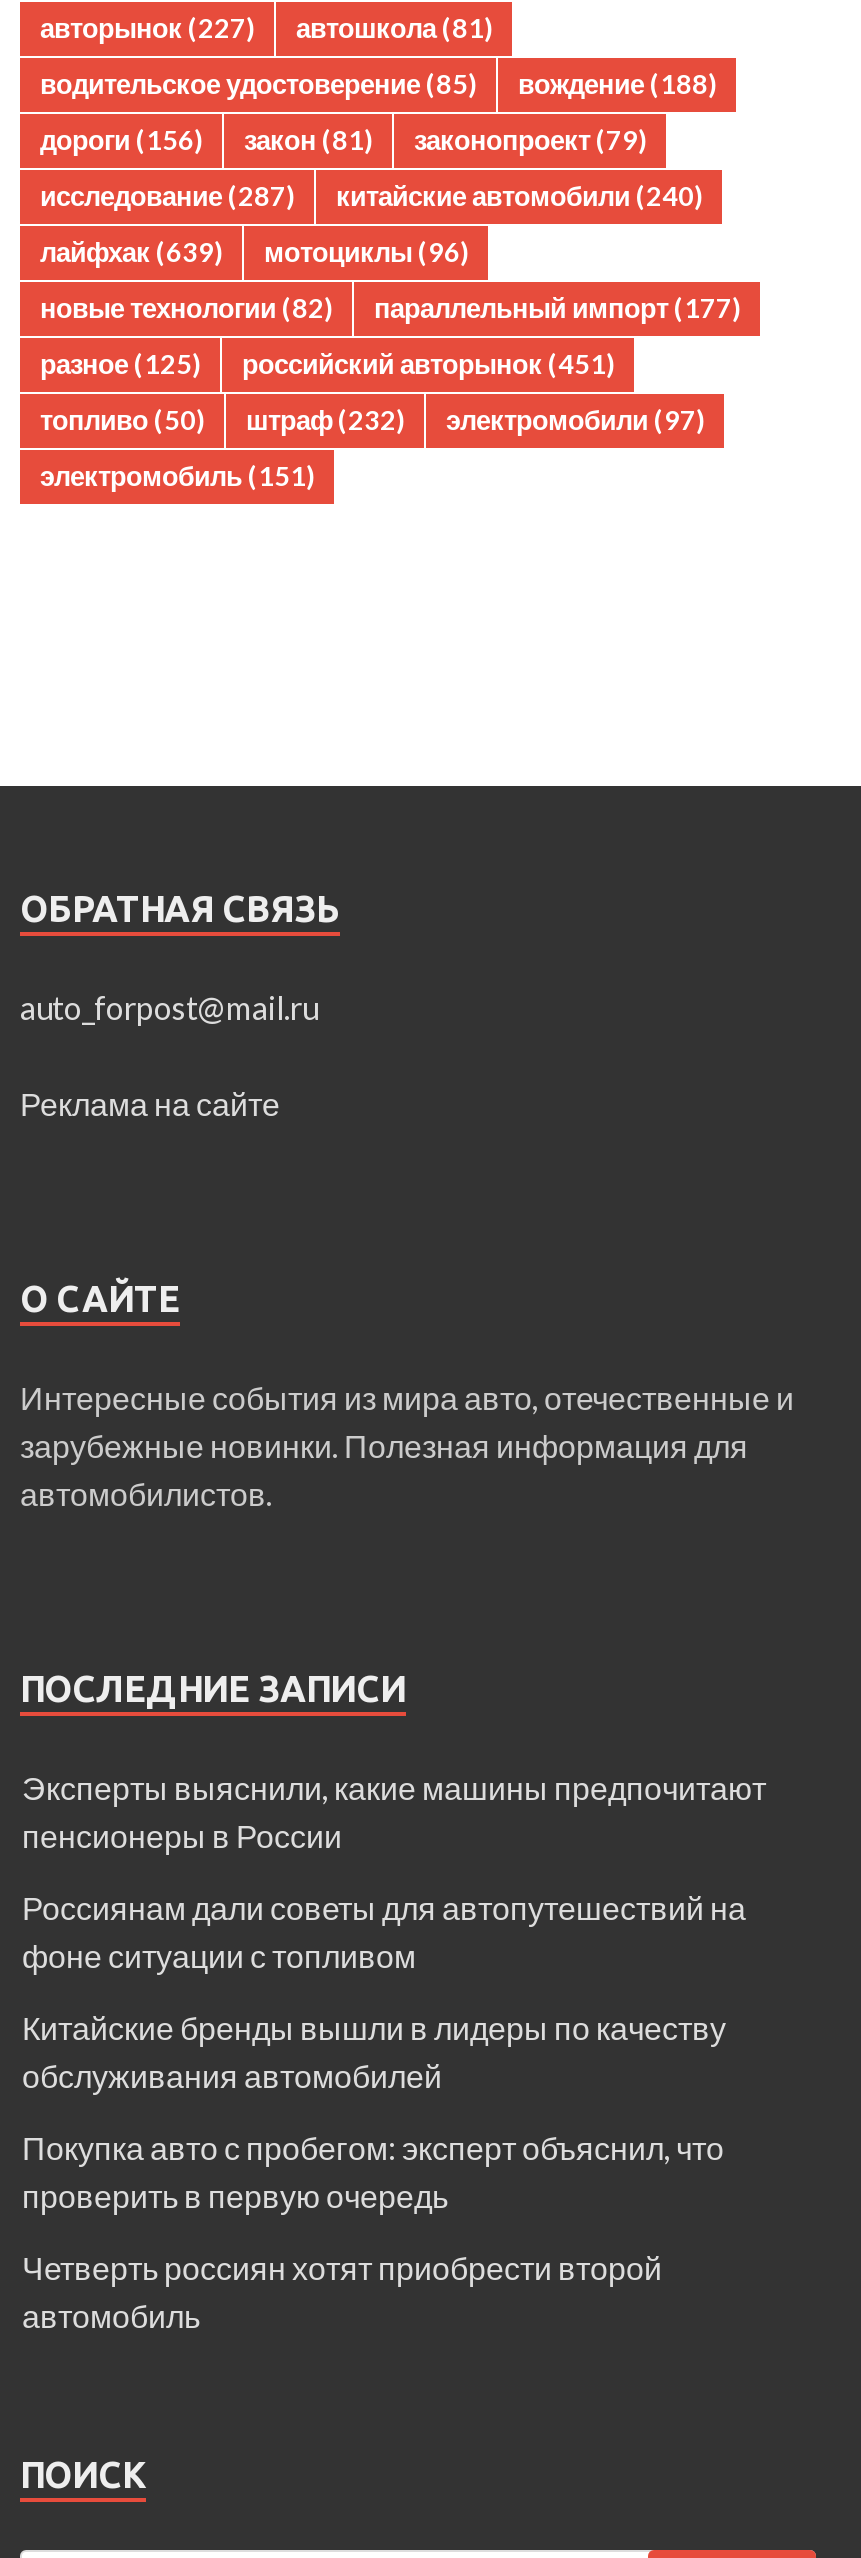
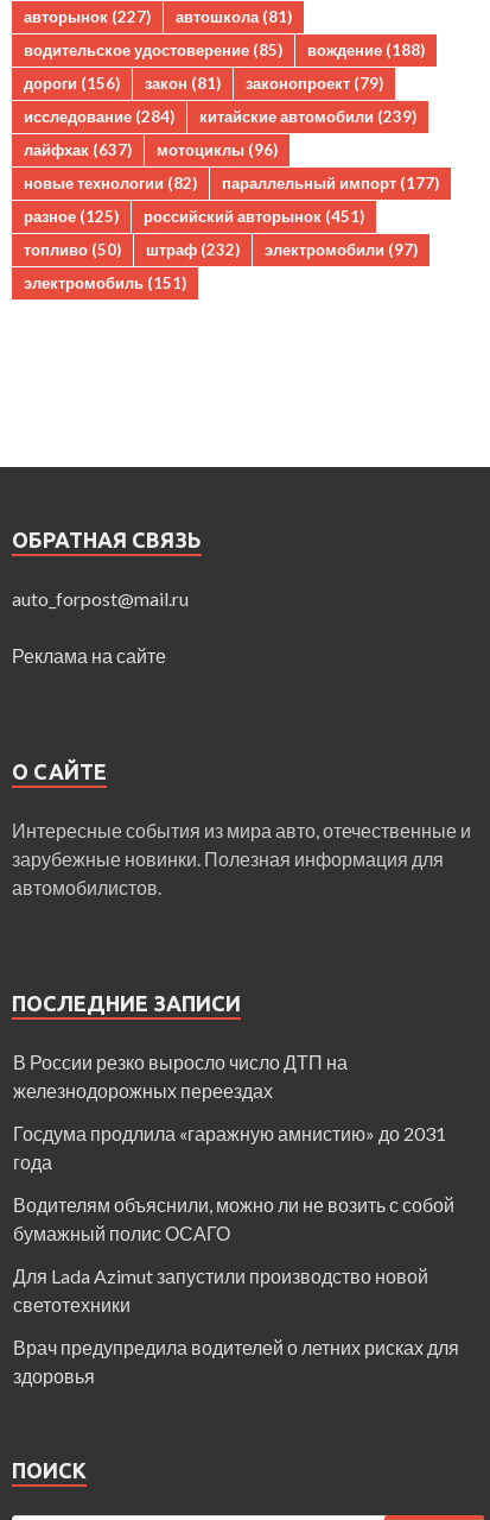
[40,181,294,213] исследование (287) -> [24,107,174,126] исследование (284)
[336,181,702,213] китайские автомобили (240) -> [199,107,416,126] китайские автомобили (239)
[40,237,468,269] лайфхак (639) мотоциклы (96) -> [24,141,278,160] лайфхак (637) мотоциклы (96)
[22,1769,766,1855] Эксперты выяснили, какие машины предпочитают | пенсионеры в России -> [13,1051,348,1102] В России резко выросло число ДТП на | железнодорожных переездах
[22,1889,746,1975] Россиянам дали советы для автопутешествий на | фоне ситуации с топливом -> [13,1122,446,1173] Госдума продлила «гаражную амнистию» до 2031 | года
[22,2009,726,2095] Китайские бренды вышли в лидеры по качеству | обслуживания автомобилей -> [13,1194,454,1245] Водителям объяснили, можно ли не возить с собой | бумажный полис ОСАГО
[22,2129,724,2215] Покупка авто с пробегом: эксперт объяснил, что | проверить в первую очередь -> [13,1265,428,1316] Для Lada Azimut запустили производство новой | светотехники
[22,2249,662,2335] Четверть россиян хотят приобрести второй | автомобиль -> [13,1336,459,1387] Врач предупредила водителей о летних рисках для | здоровья

